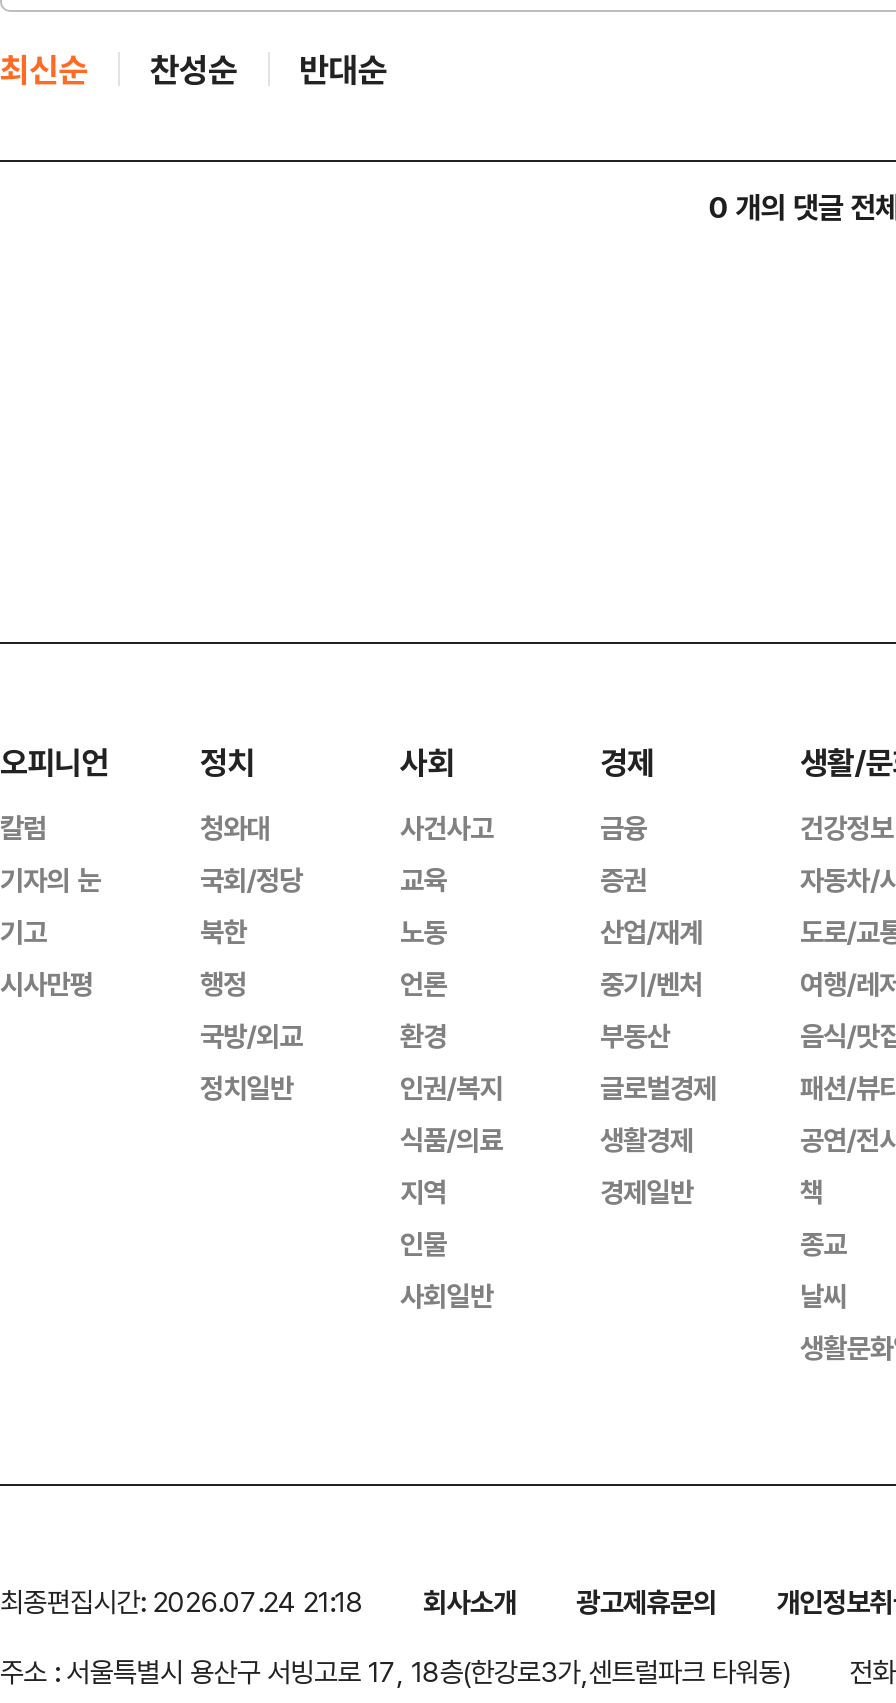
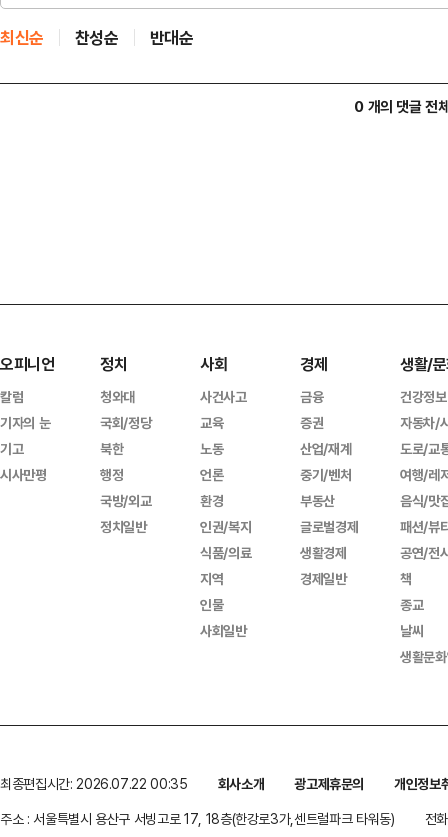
[0,1582,363,1620] 최종편집시간: 2026.07.24 21:18 -> [0,774,188,793] 최종편집시간: 2026.07.22 00:35

